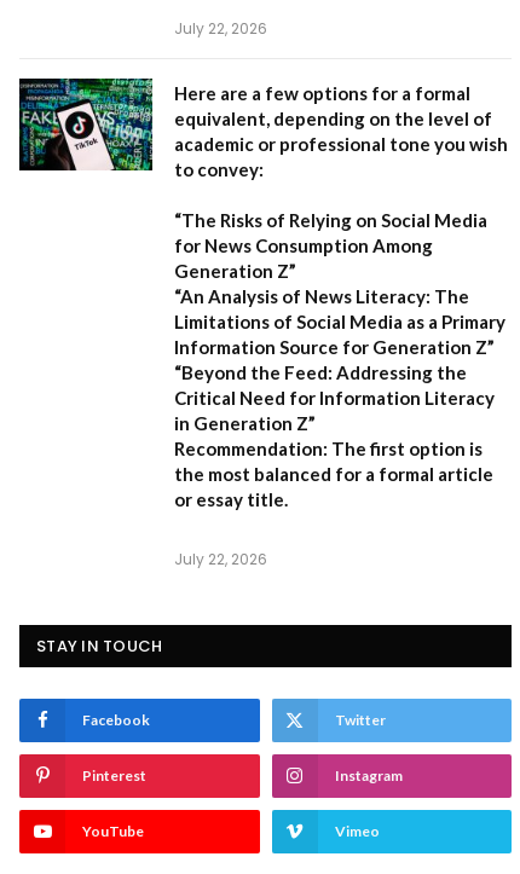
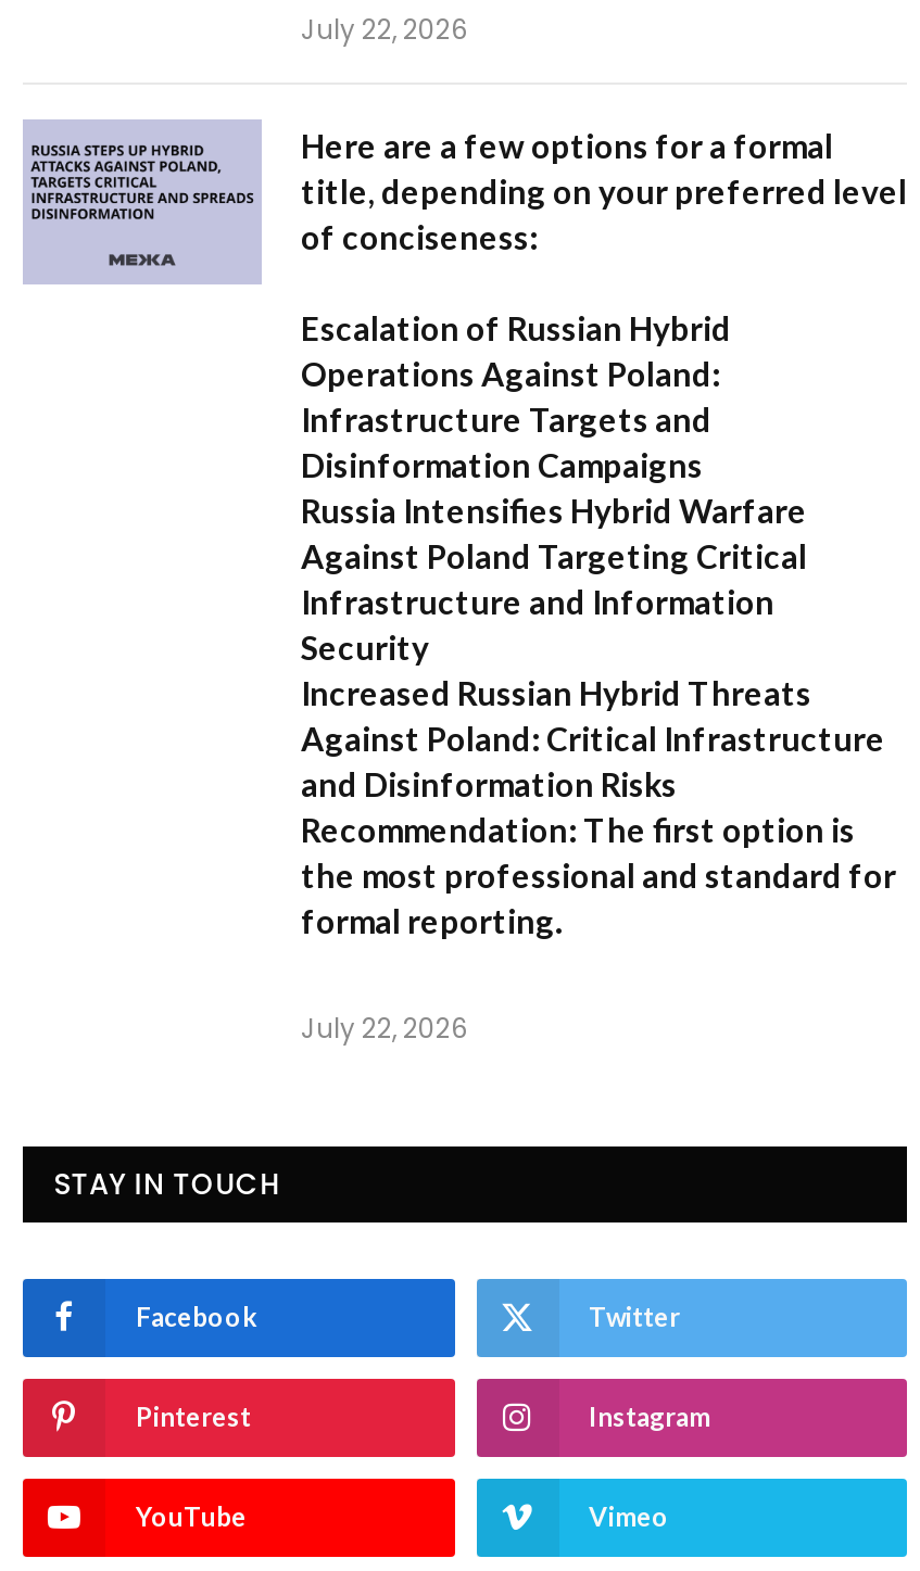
[18,77,508,180] [image] | equivalent, depending on the level of | academic or professional tone you wish | to convey: -> [23,118,907,283] [image] | title, depending on your preferred level | of conciseness:
[174,209,505,434] “The Risks of Relying on Social Media | for News Consumption Among | Generation Z” | “An Analysis of News Literacy: The | Limitations of Social Media as a Primary | Information Source for Generation Z” | “Beyond the Feed: Addressing the | Critical Need for Information Literacy | in Generation Z” -> [301,308,885,803] Escalation of Russian Hybrid | Operations Against Poland: | Infrastructure Targets and | Disinformation Campaigns | Russia Intensifies Hybrid Warfare | Against Poland Targeting Critical | Infrastructure and Information | Security | Increased Russian Hybrid Threats | Against Poland: Critical Infrastructure | and Disinformation Risks
[174,463,493,510] the most balanced for a formal article | or essay title. -> [301,855,896,940] the most professional and standard for | formal reporting.

